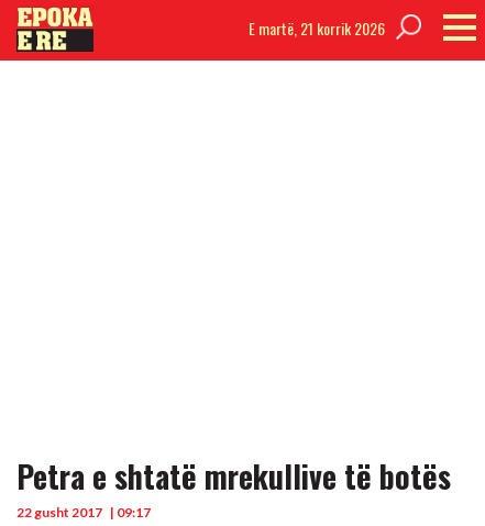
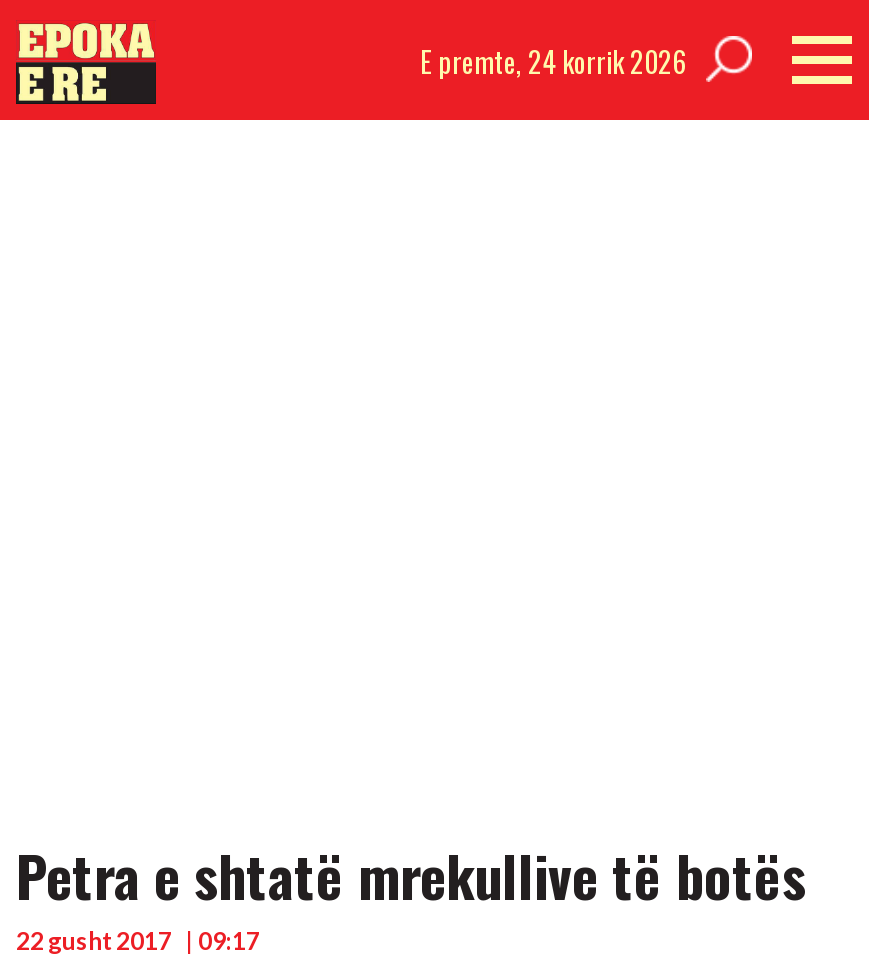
[249,17,385,40] E martë, 21 korrik 2026 -> [420,40,686,82] E premte, 24 korrik 2026

